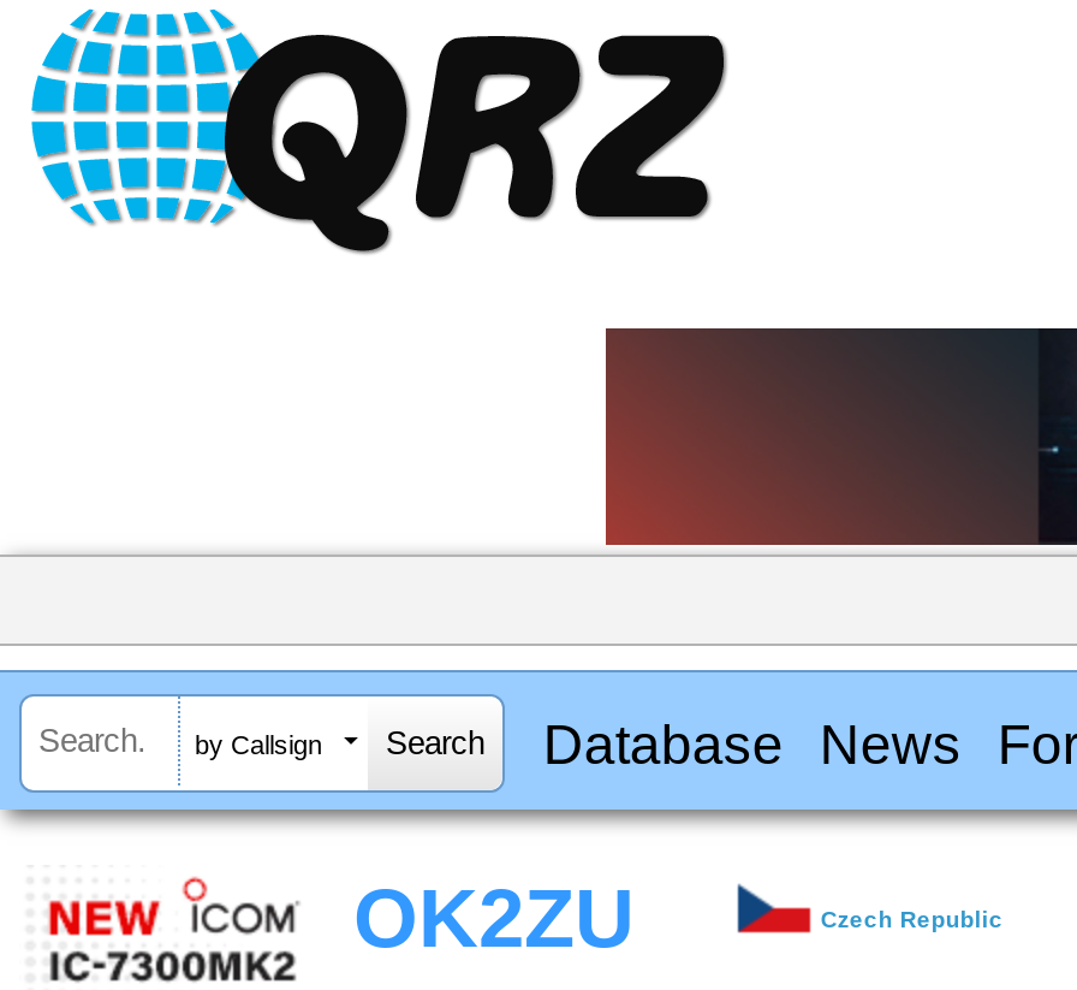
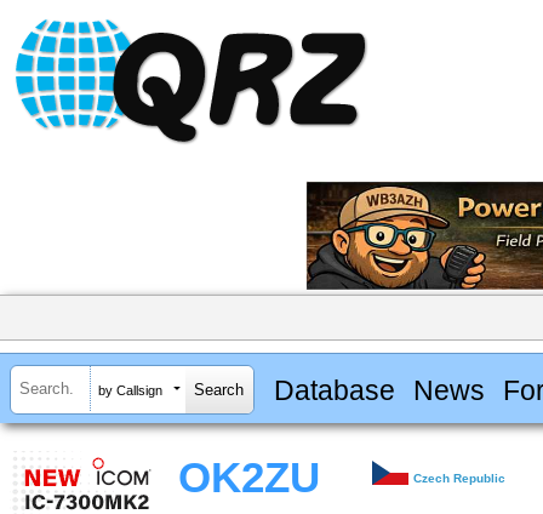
[603,328,1070,545] [image] -> [305,182,539,290] [image]

